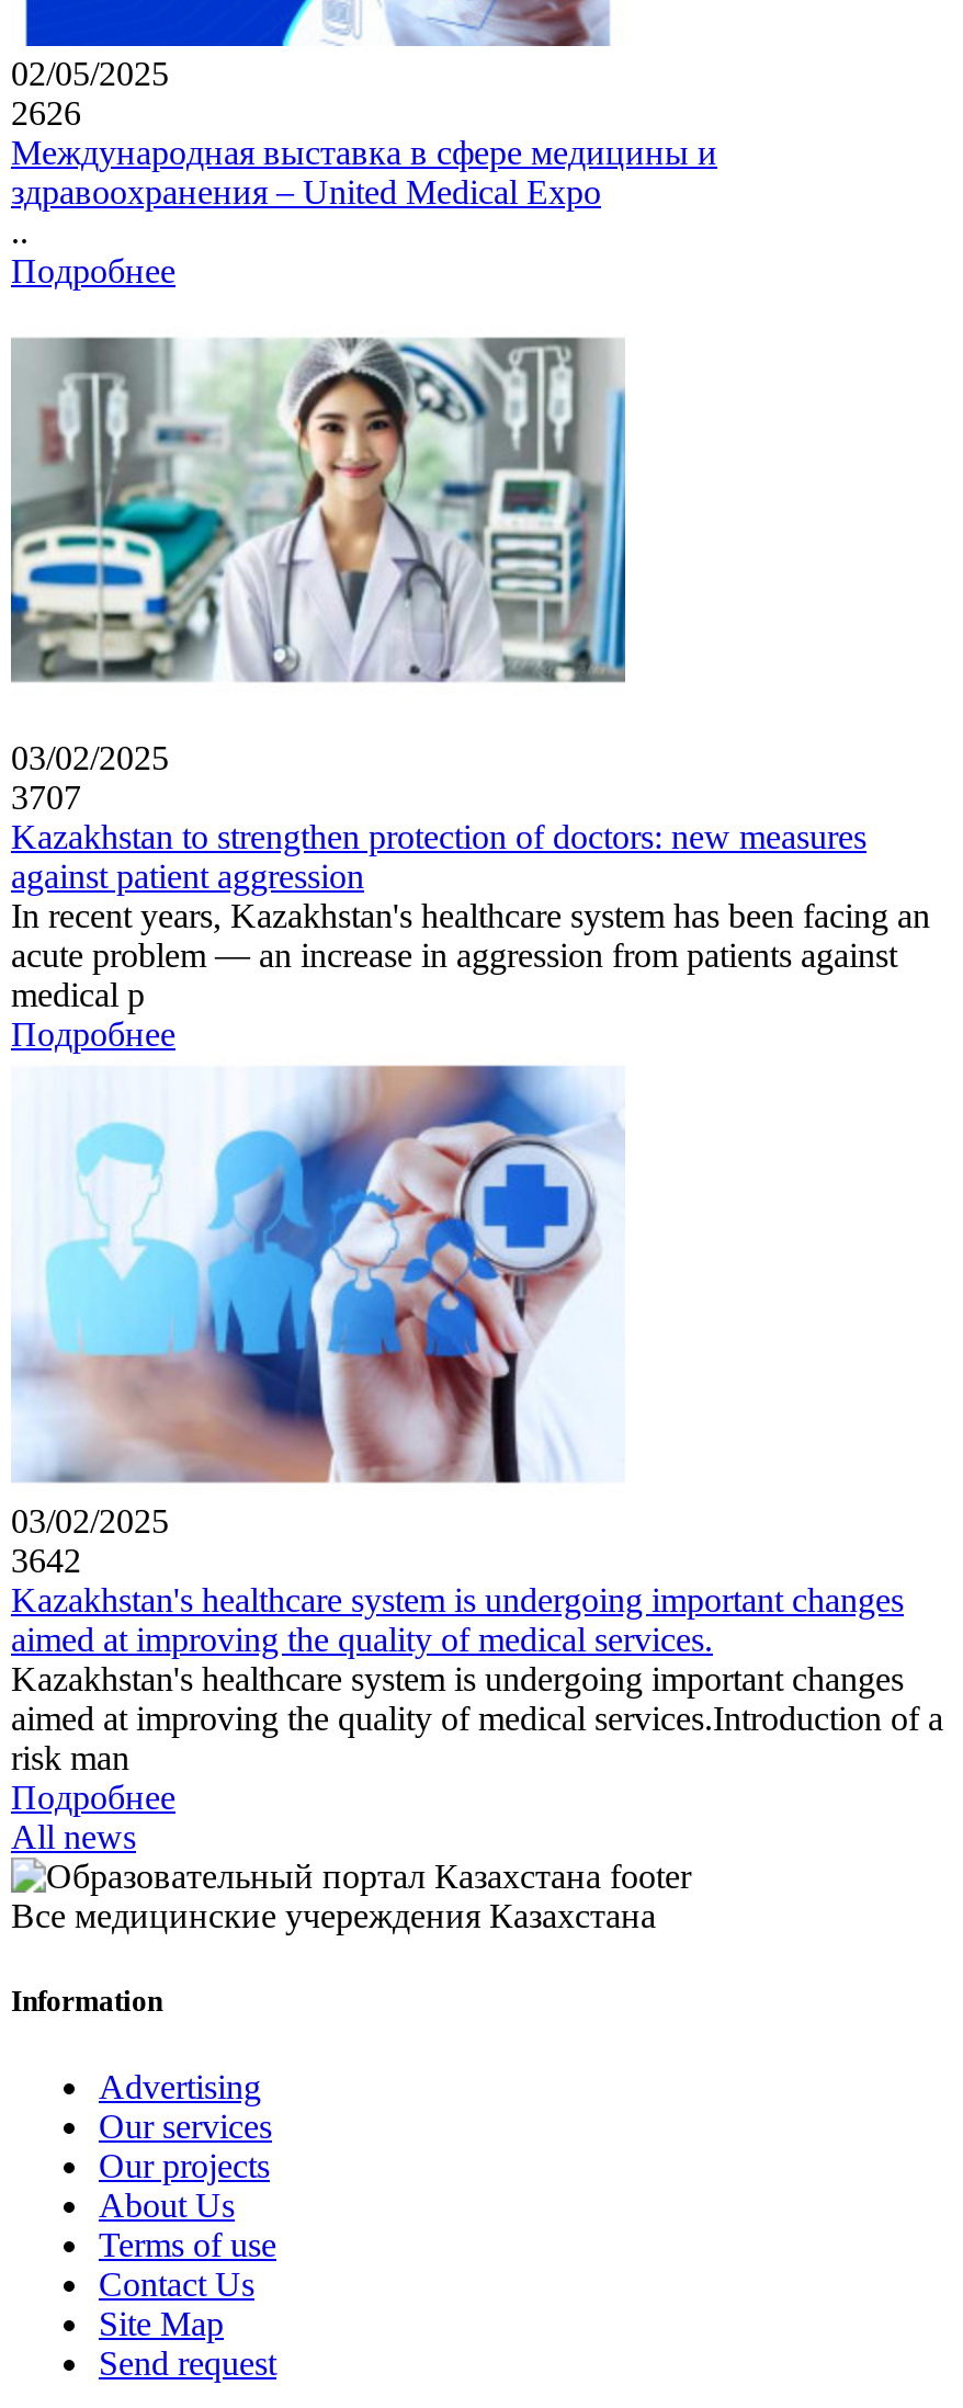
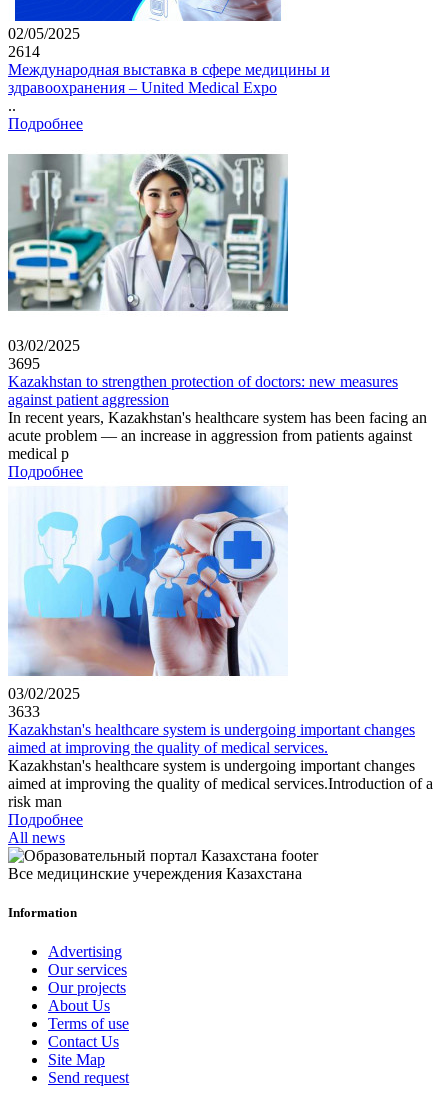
[11,94,81,131] 2626 -> [8,43,40,60] 2614
[11,778,81,816] 3707 -> [8,355,40,372] 3695
[11,1542,81,1579] 3642 -> [8,703,40,720] 3633

